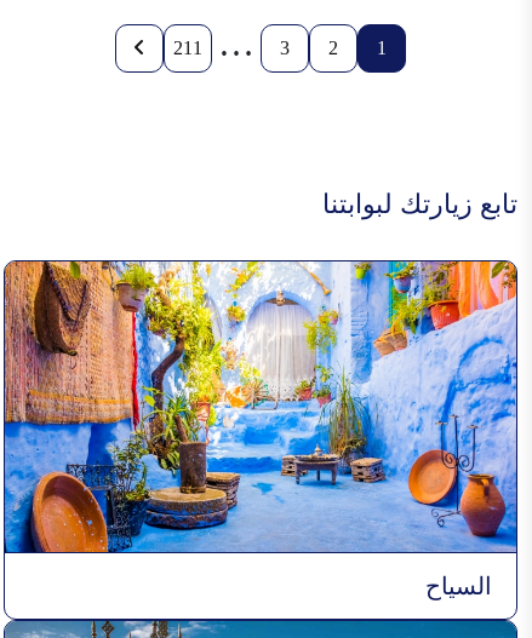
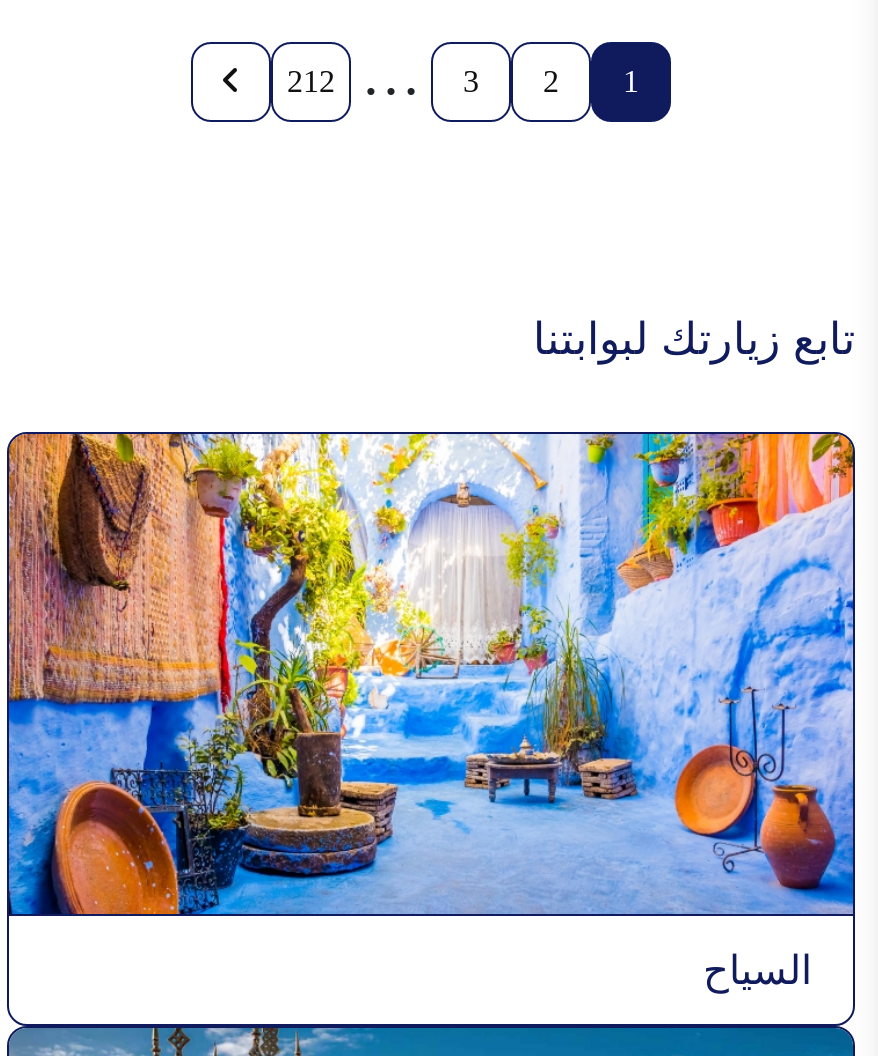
[173,38,202,58] 211 -> [287,64,335,98] 212

